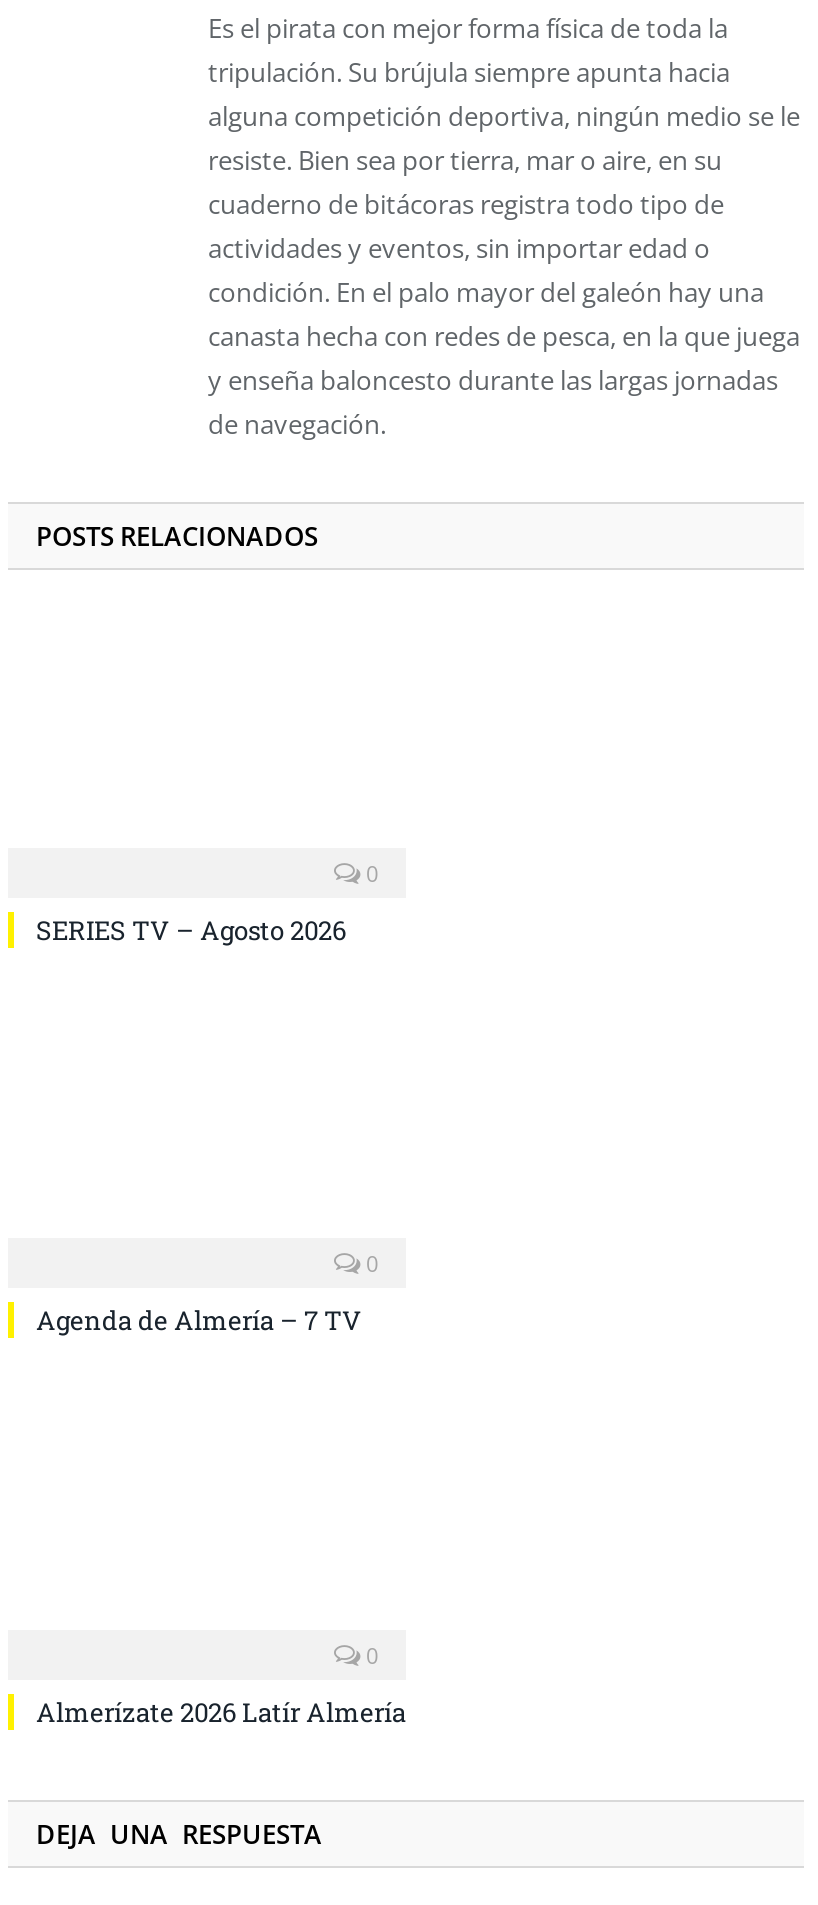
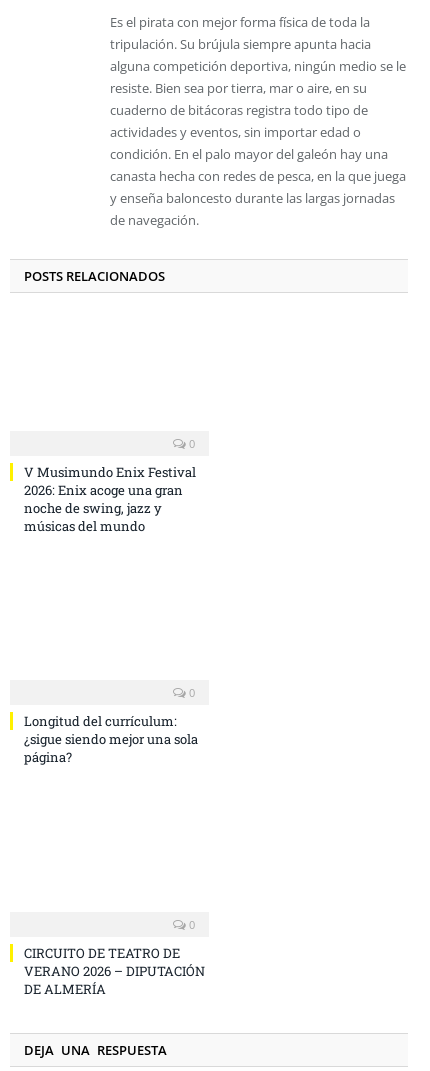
[36,912,346,948] SERIES TV – Agosto 2026 -> [24,463,196,535] V Musimundo Enix Festival | 2026: Enix acoge una gran | noche de swing, jazz y | músicas del mundo
[36,1303,362,1339] Agenda de Almería – 7 TV -> [24,712,198,766] Longitud del currículum: | ¿sigue siendo mejor una sola | página?
[36,1693,406,1729] Almerízate 2026 Latír Almería -> [24,944,205,998] CIRCUITO DE TEATRO DE | VERANO 2026 – DIPUTACIÓN | DE ALMERÍA

